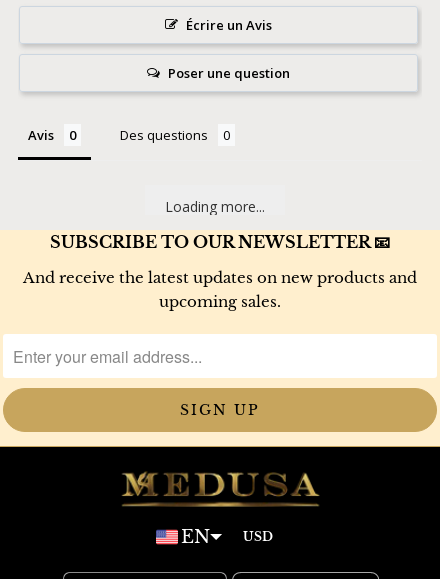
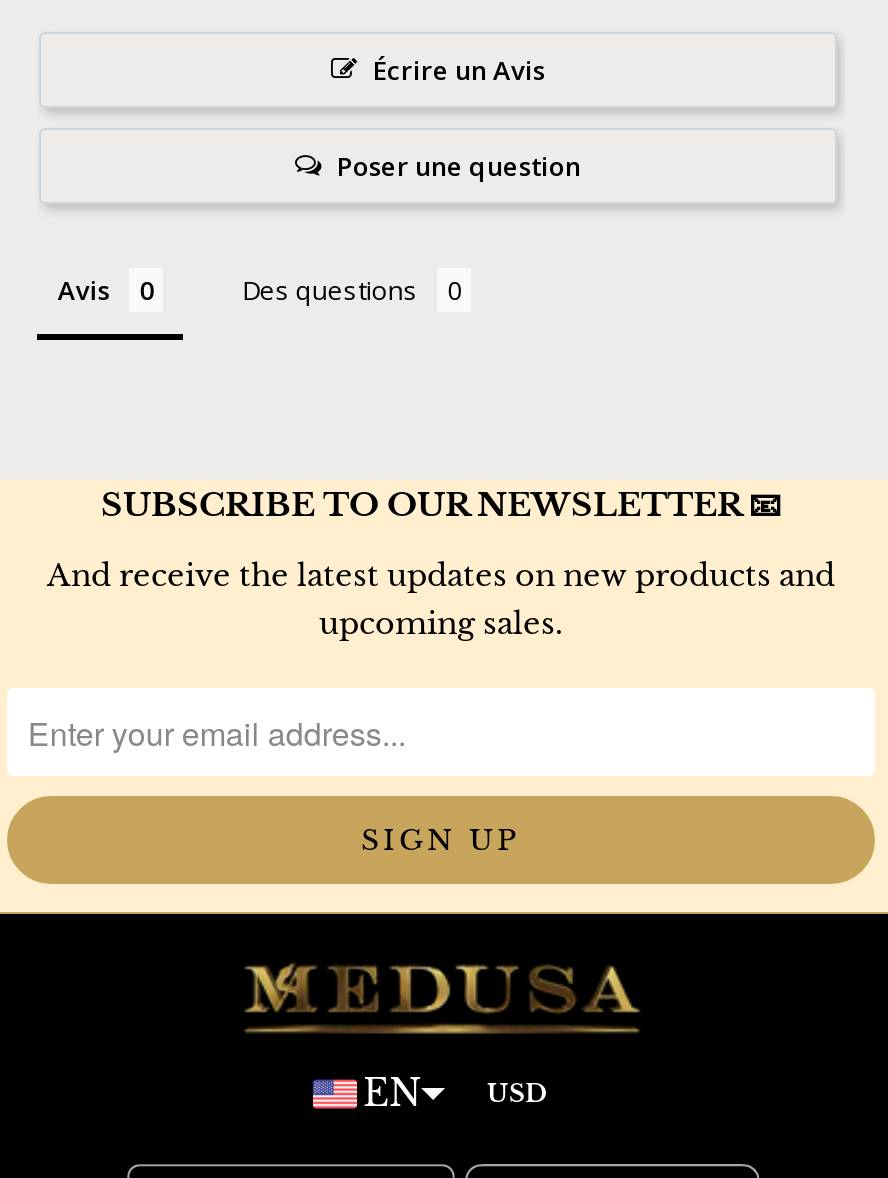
[165,197,265,216] Loading more... -> none

